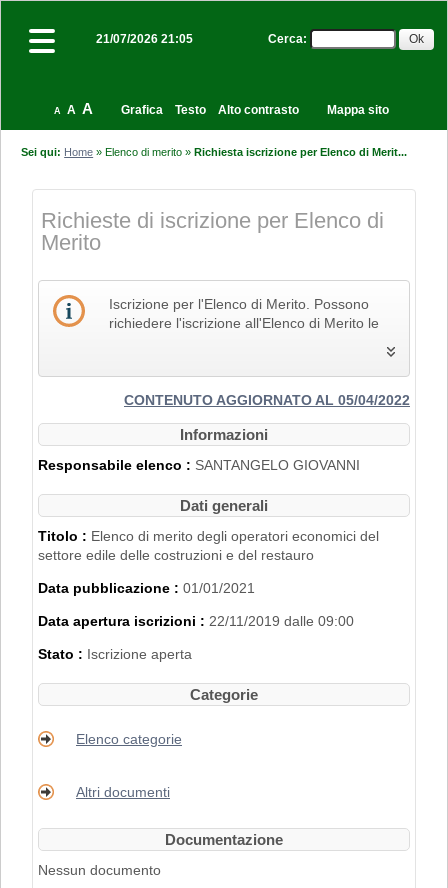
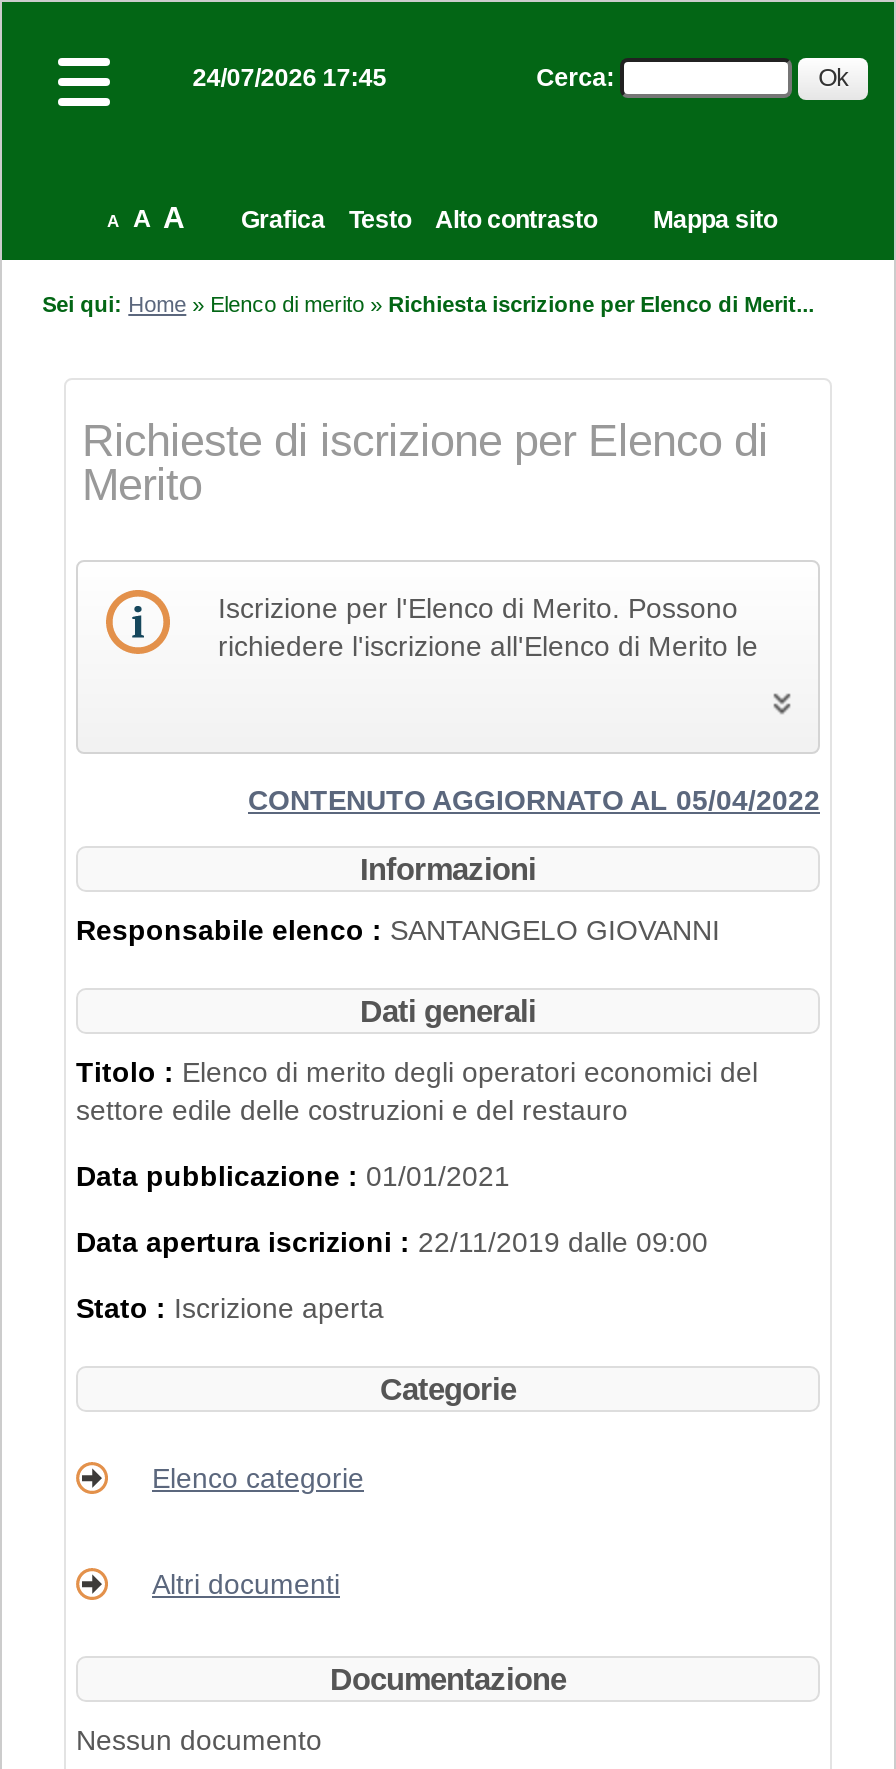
[96,32,193,46] 21/07/2026 21:05 -> [193,64,387,92] 24/07/2026 17:45

